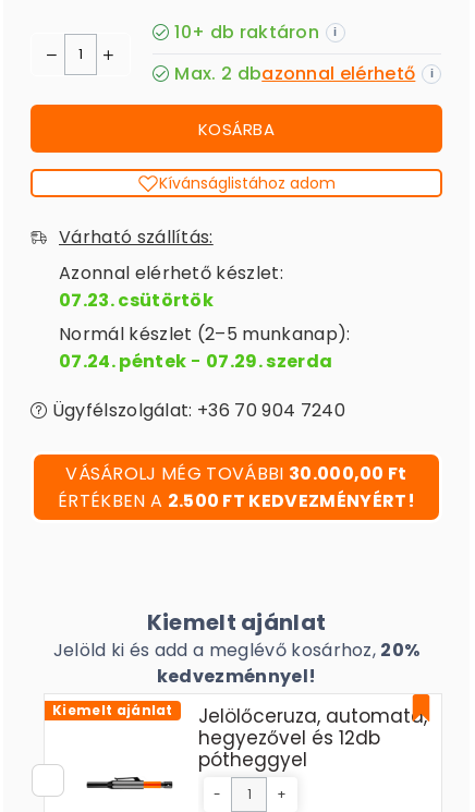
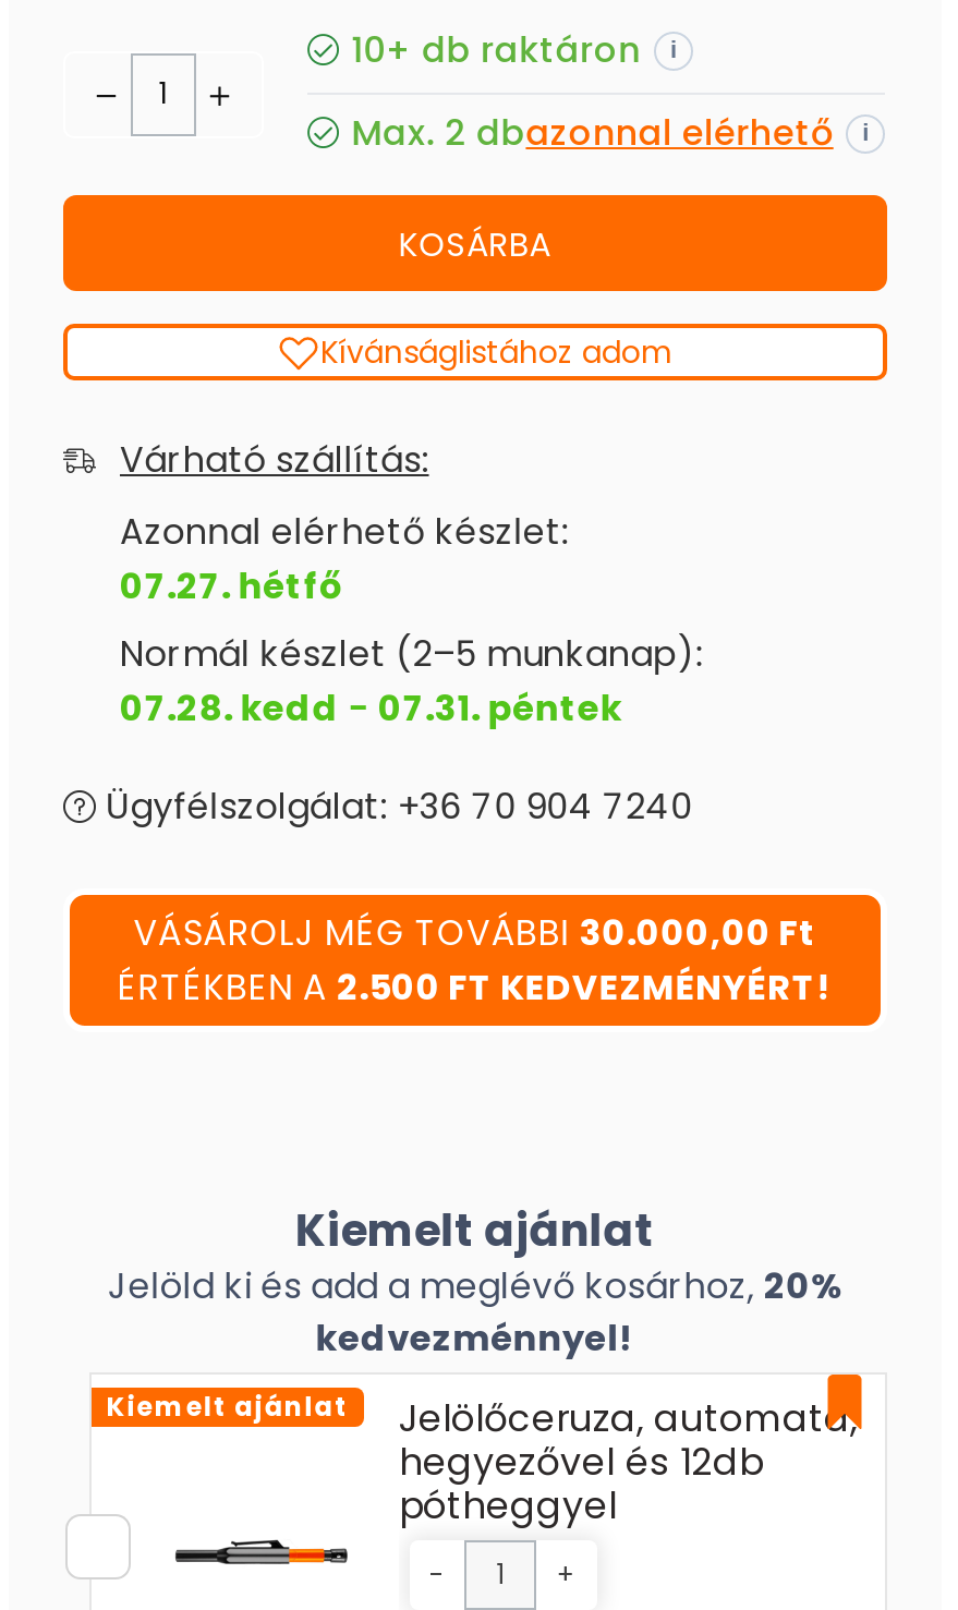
[59,288,214,313] 07.23. csütörtök -> [120,561,342,612] 07.27. hétfő
[59,349,333,374] 07.24. péntek - 07.29. szerda -> [120,683,623,734] 07.28. kedd - 07.31. péntek

